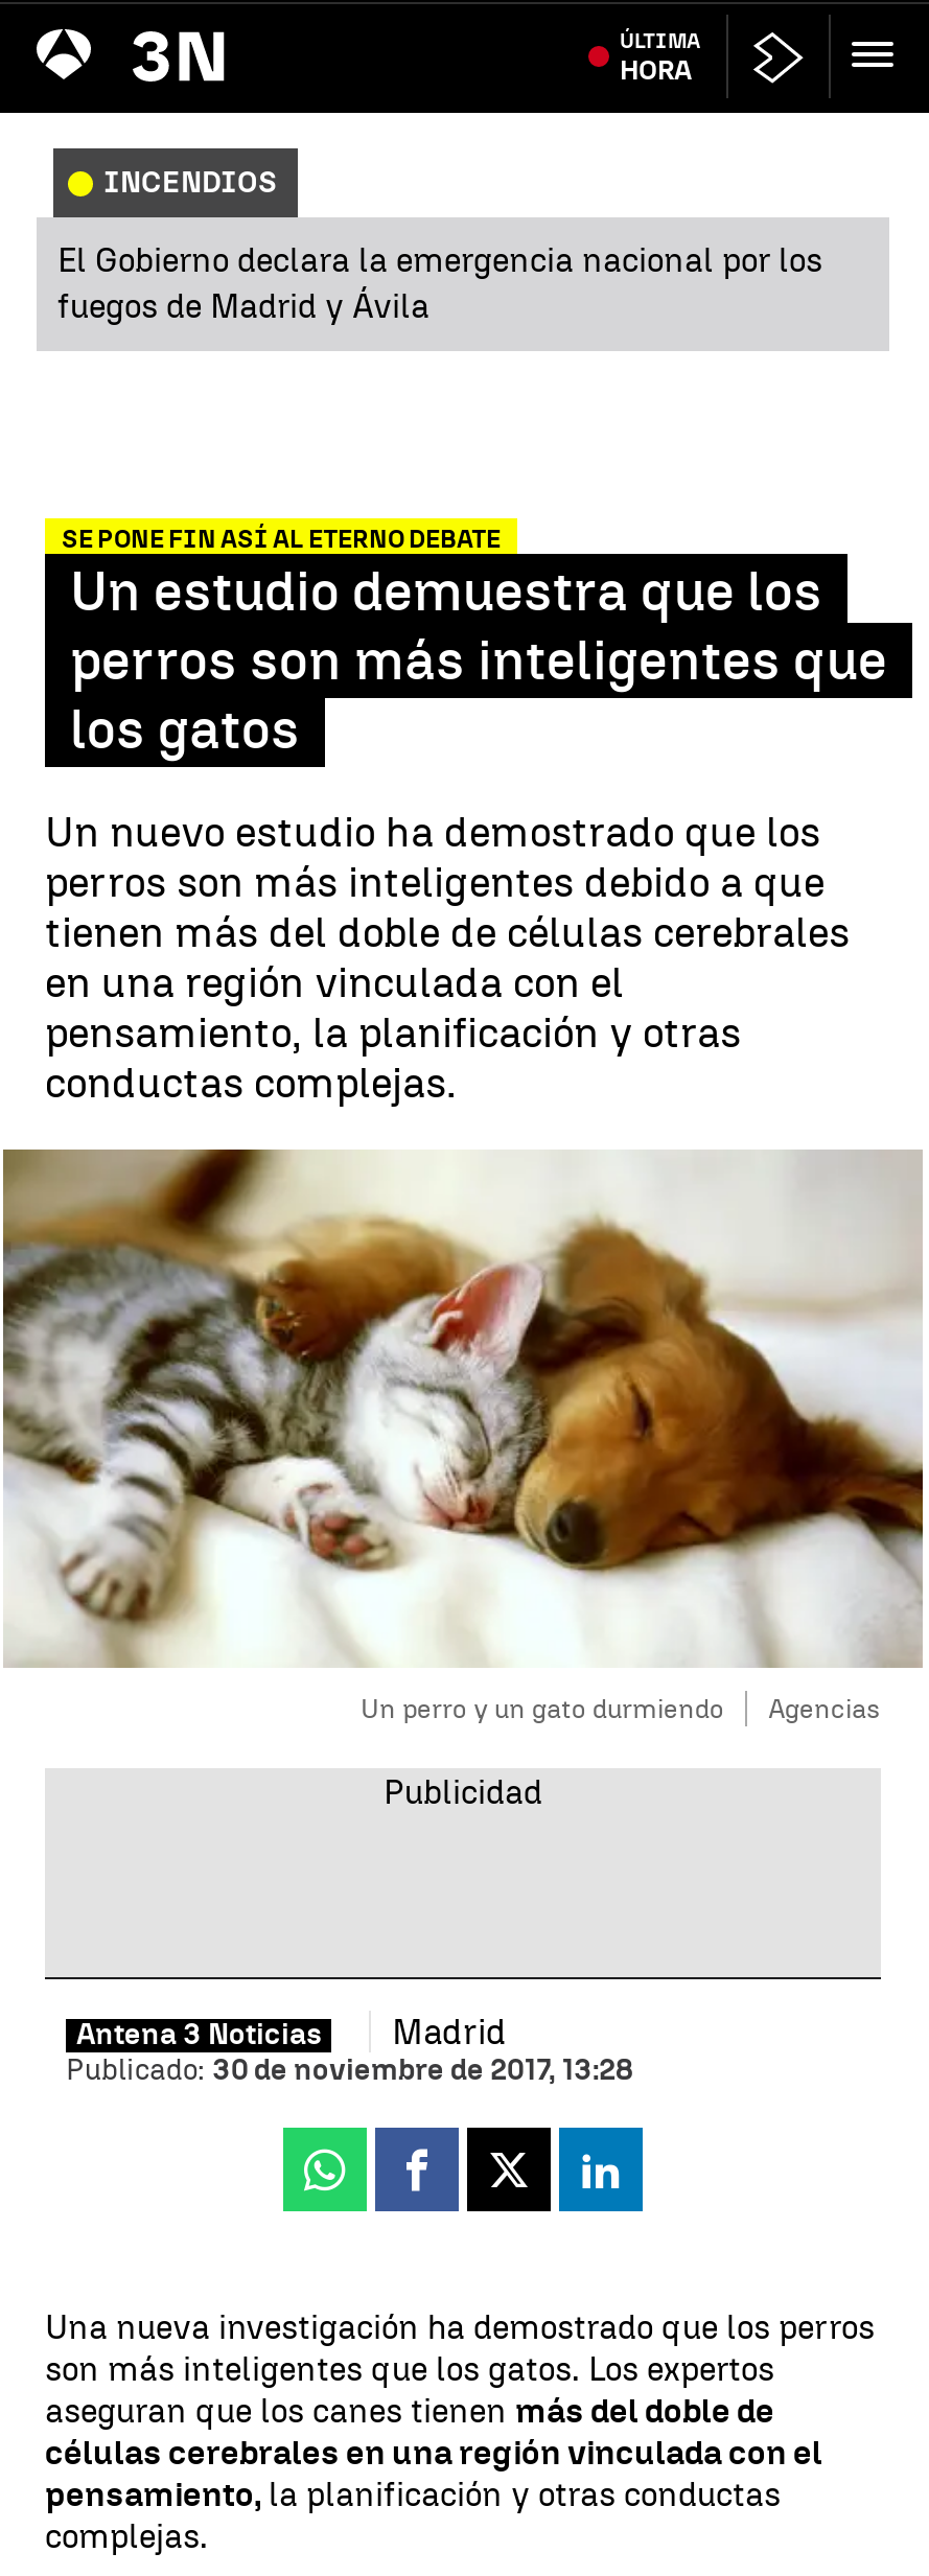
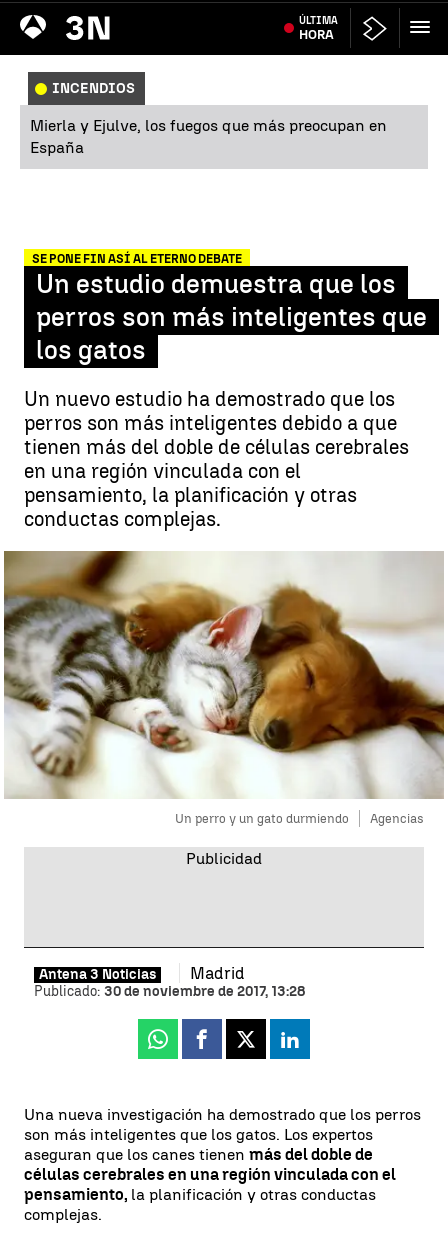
[57,240,822,326] El Gobierno declara la emergencia nacional por los | fuegos de Madrid y Ávila -> [30,116,387,157] Mierla y Ejulve, los fuegos que más preocupan en | España

